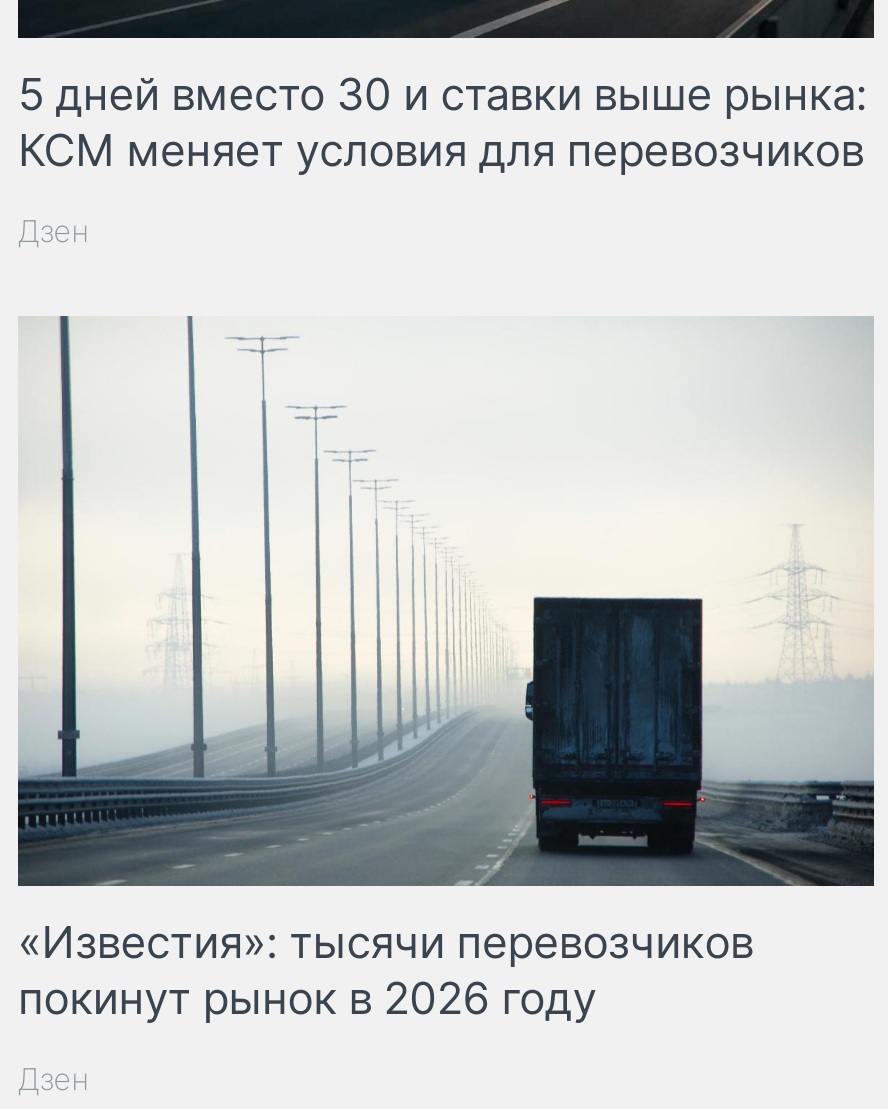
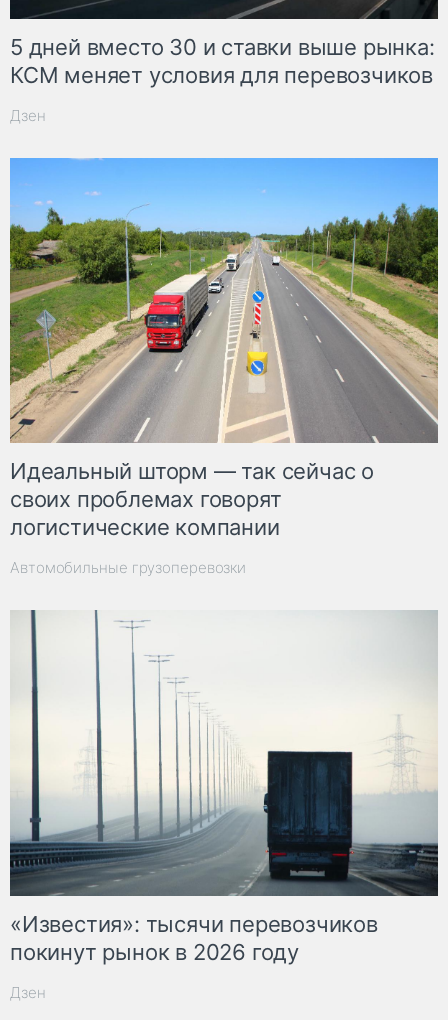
none -> [9,157,439,577] [image] | Идеальный шторм — так сейчас о | своих проблемах говорят | логистические компании | Автомобильные грузоперевозки

